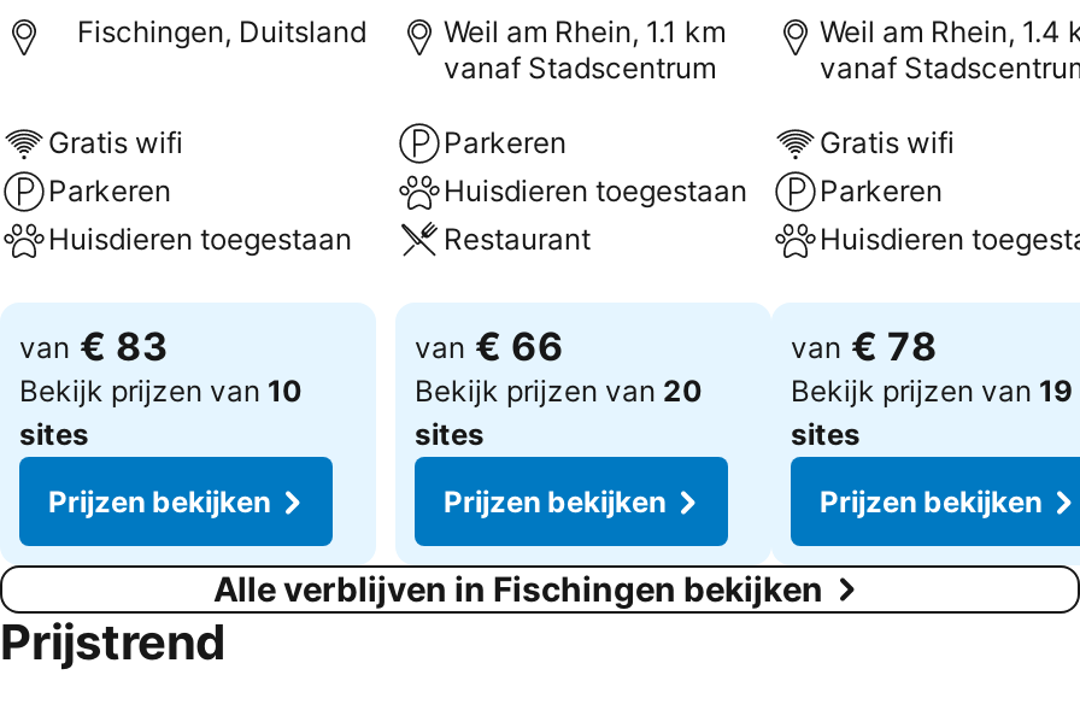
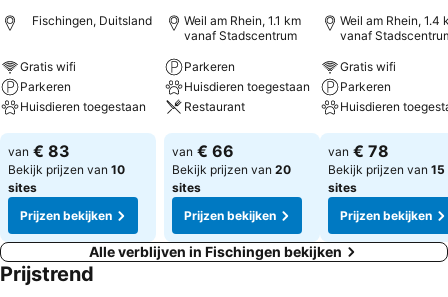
[791,372,1073,409] Bekijk prijzen van 19 -> [328,162,445,177] Bekijk prijzen van 15

